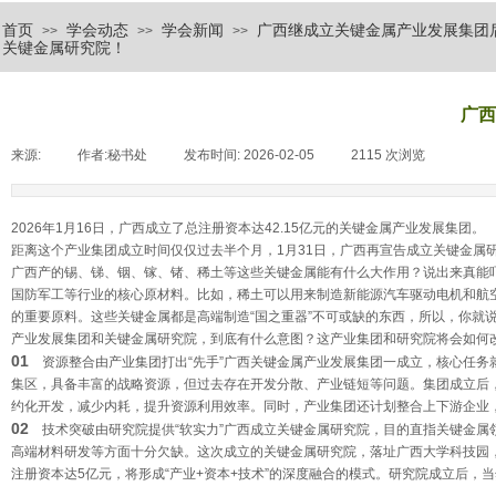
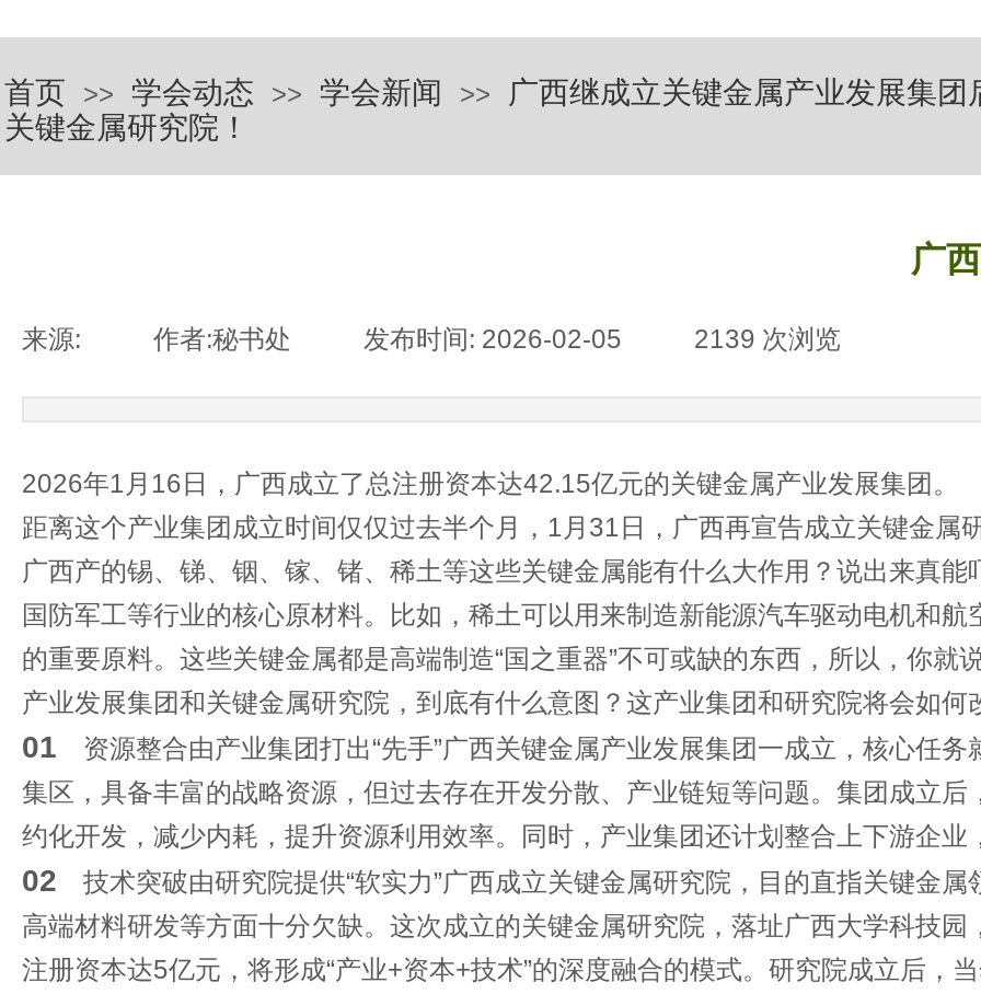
[351,147,425,163] 2115次浏览 -> [694,324,841,355] 2139次浏览

